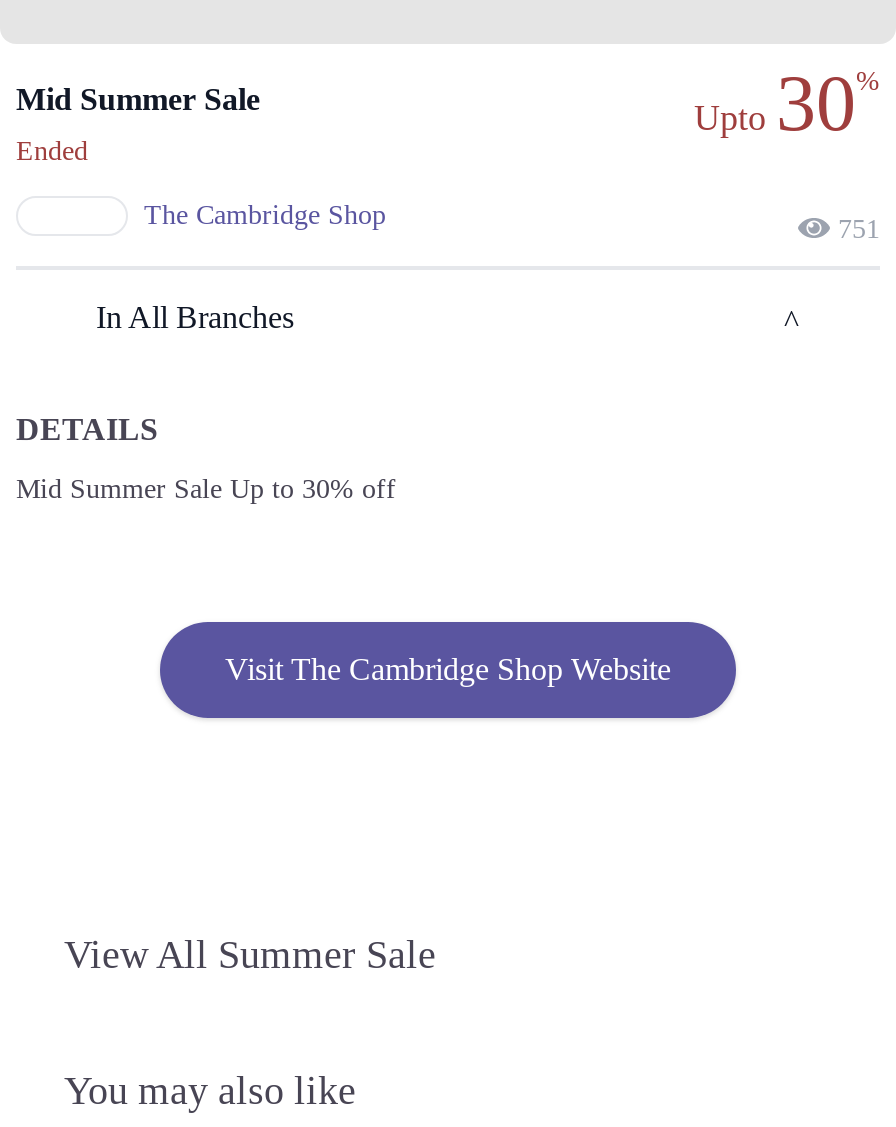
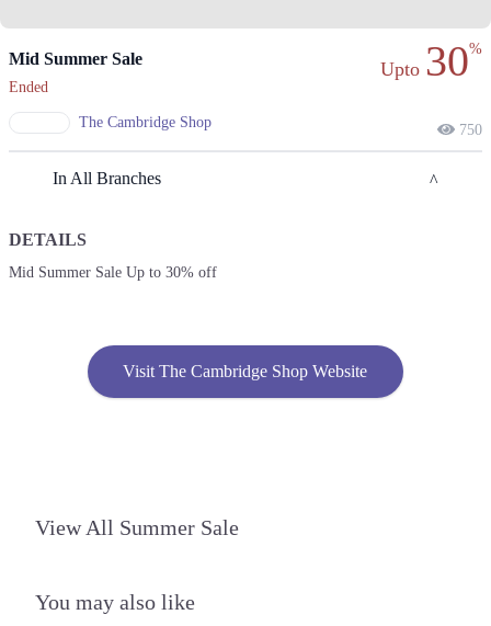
[830,214,880,244] 751 -> [455,122,482,138] 750

